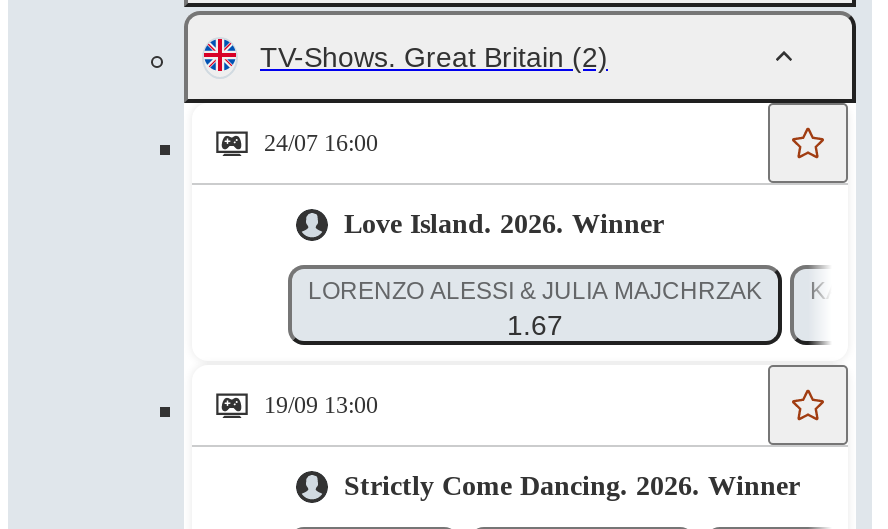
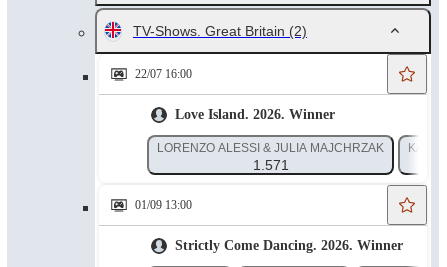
[264,129,378,157] 24/07 16:00 -> [135,67,192,81] 22/07 16:00
[507,309,563,341] 1.67 -> [252,157,288,173] 1.571
[264,391,378,419] 19/09 13:00 -> [135,198,192,212] 01/09 13:00

